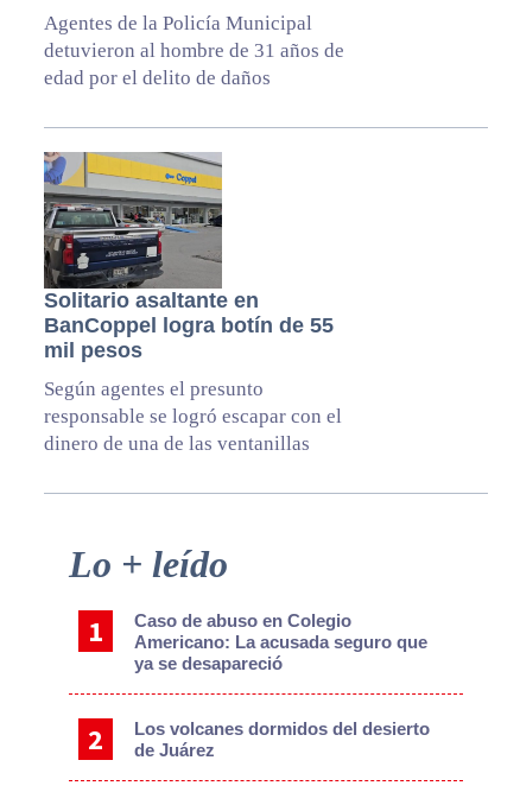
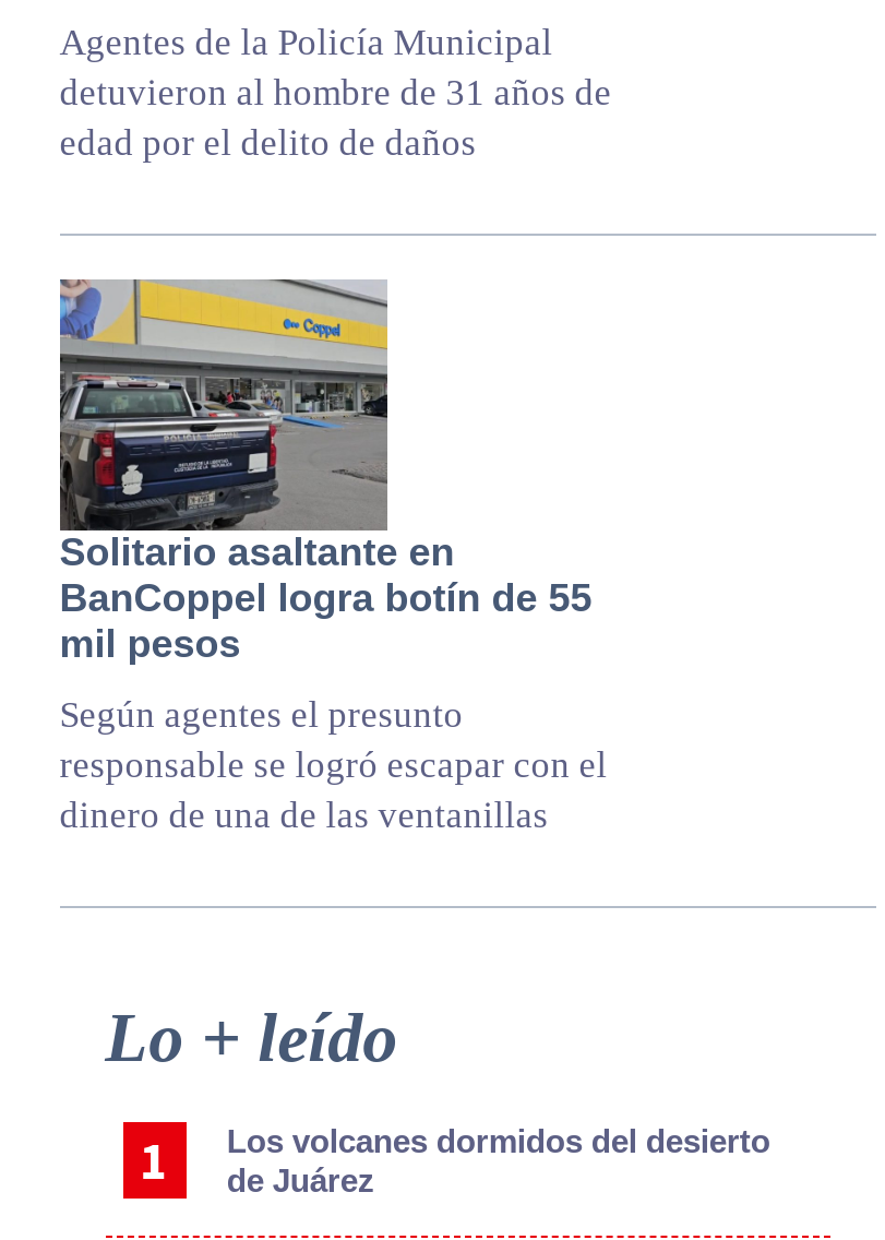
[135,610,428,673] Caso de abuso en Colegio | Americano: La acusada seguro que | ya se desapareció -> none

